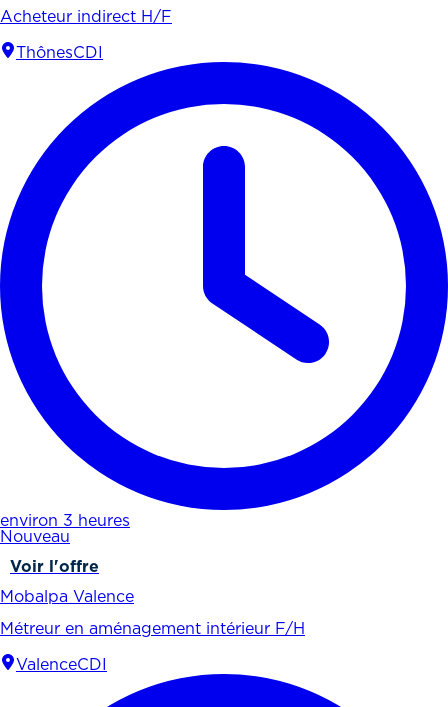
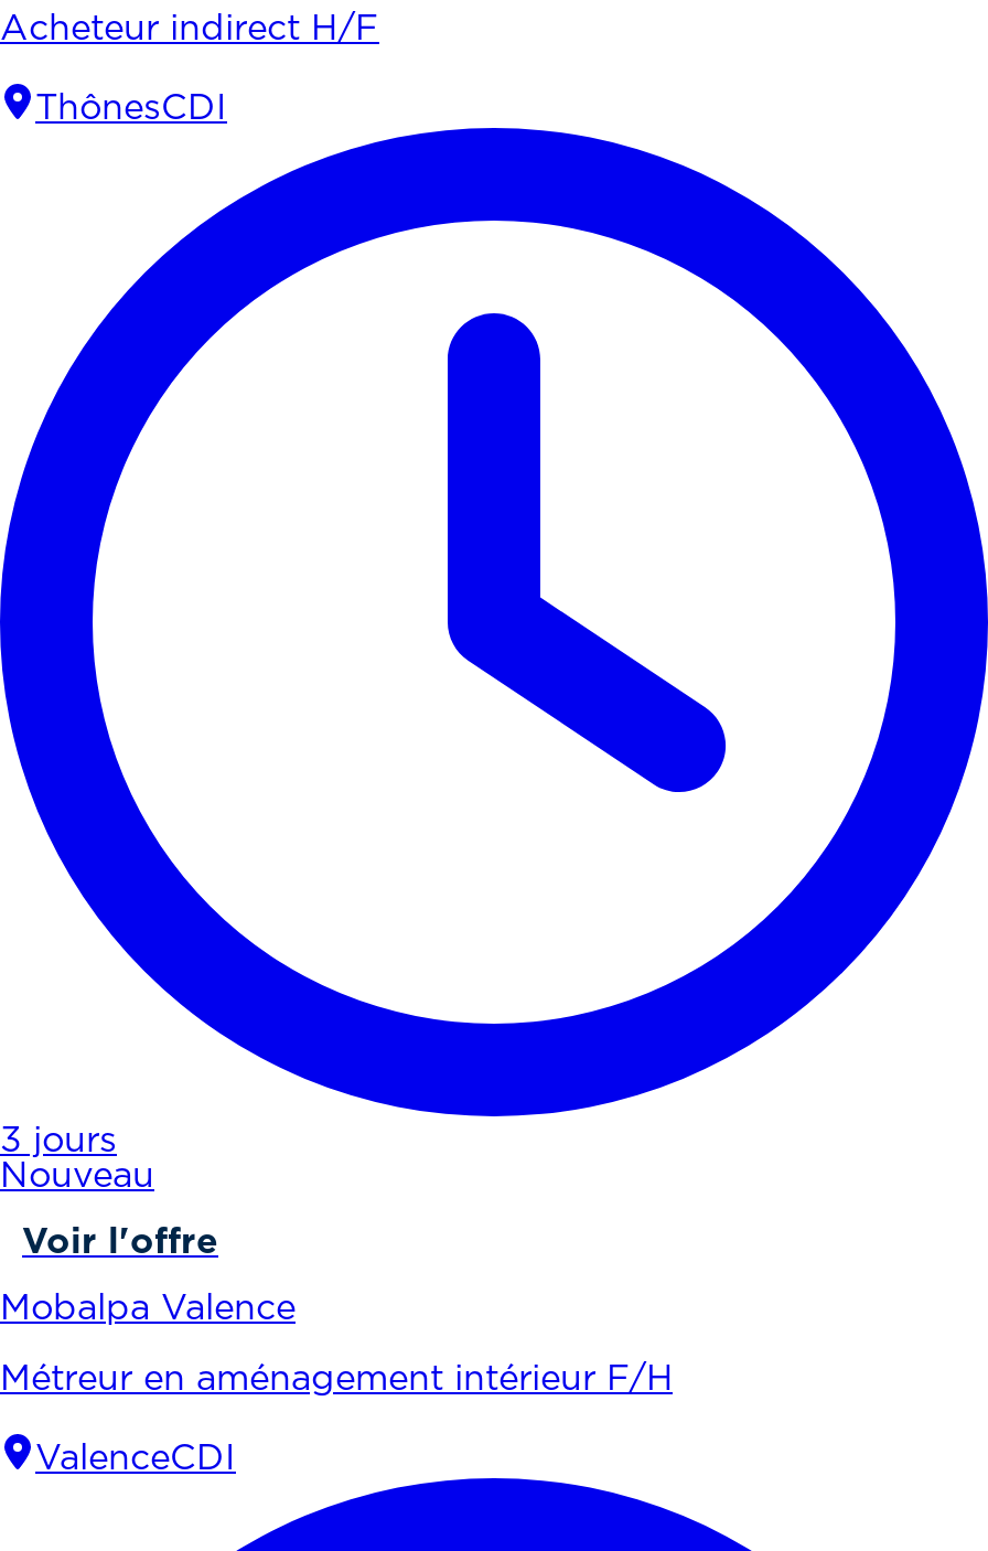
[0,514,130,529] environ 3 heures -> [0,1126,117,1159] 3 jours

